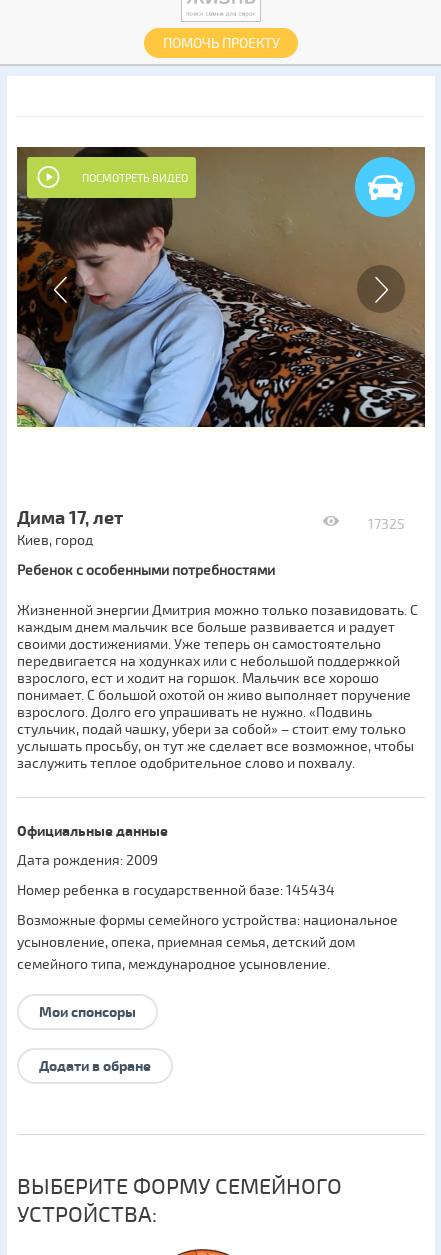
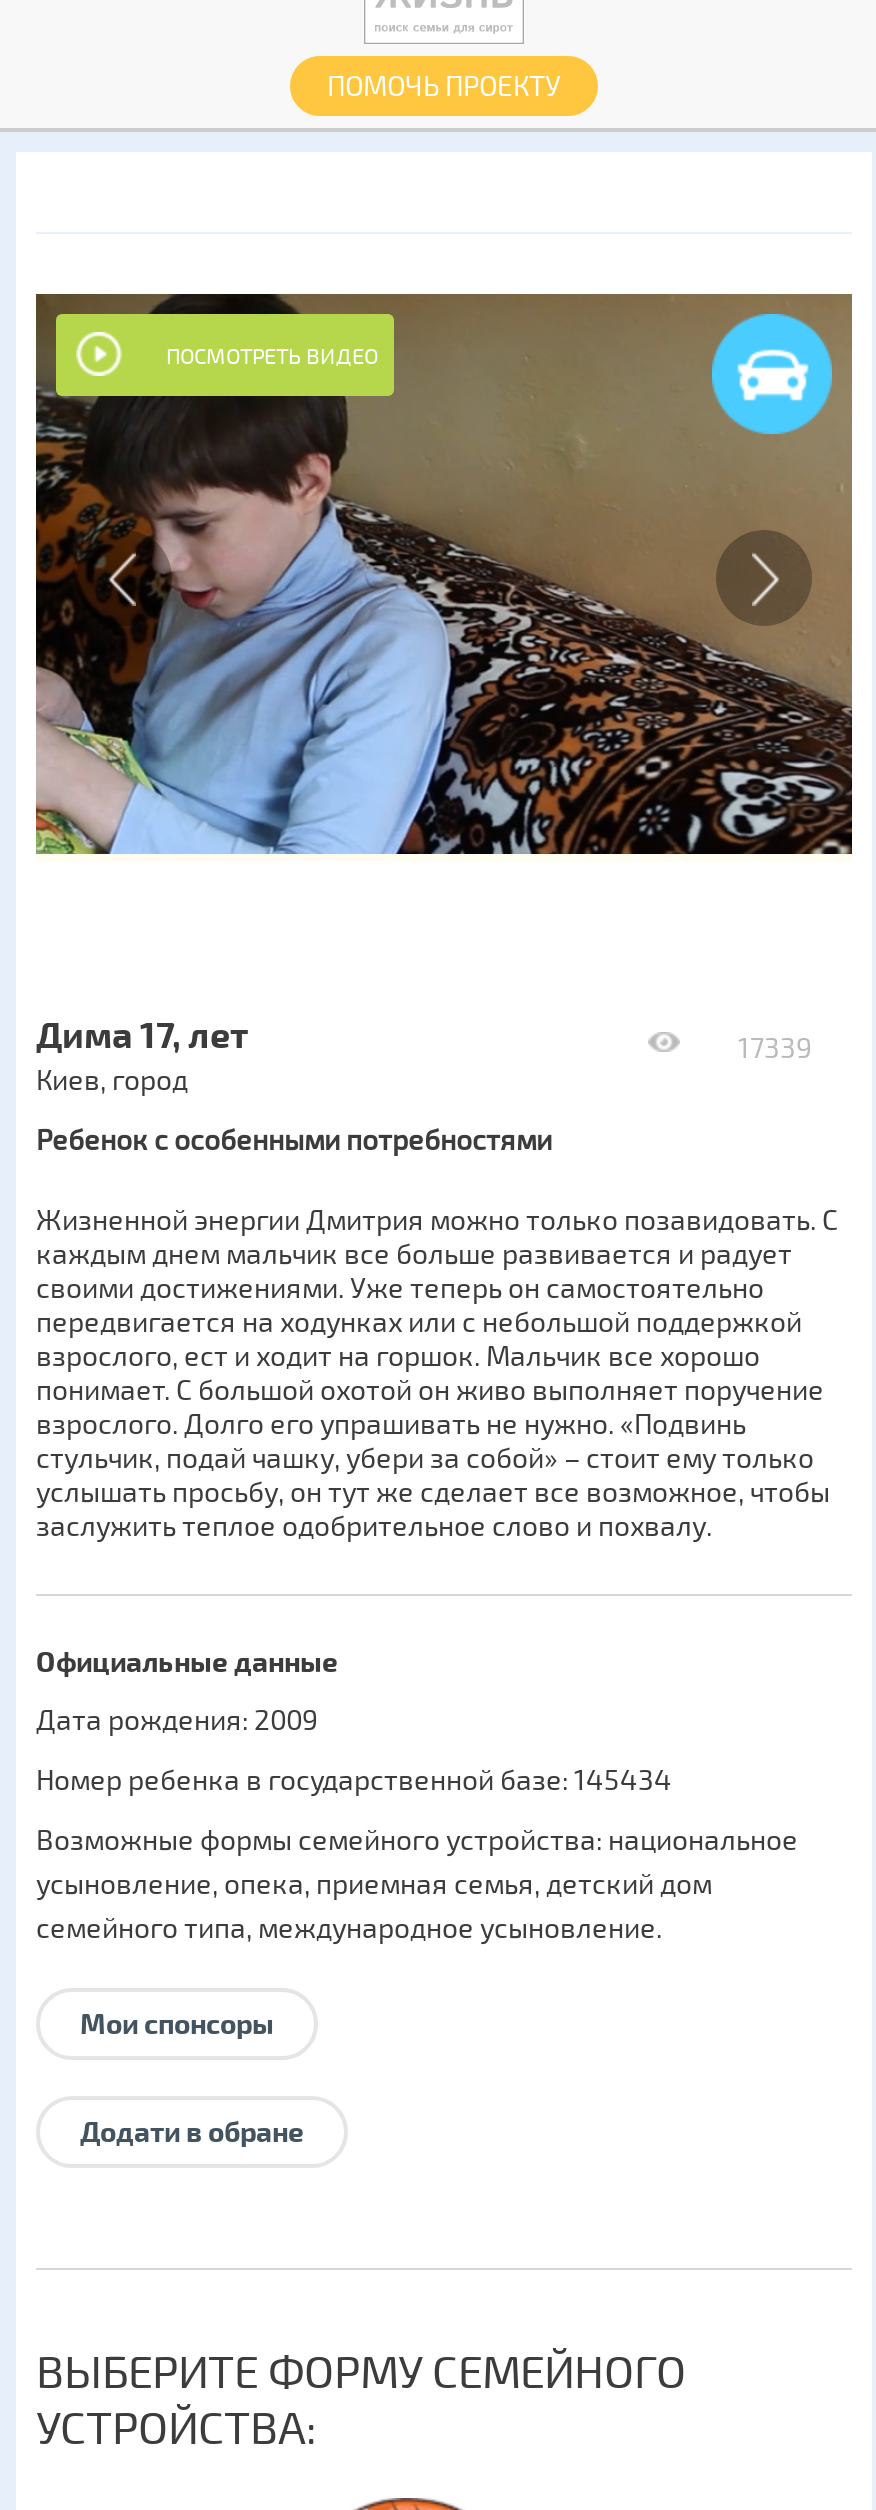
[368,516,405,533] 17325 -> [738,1032,812,1066] 17339

